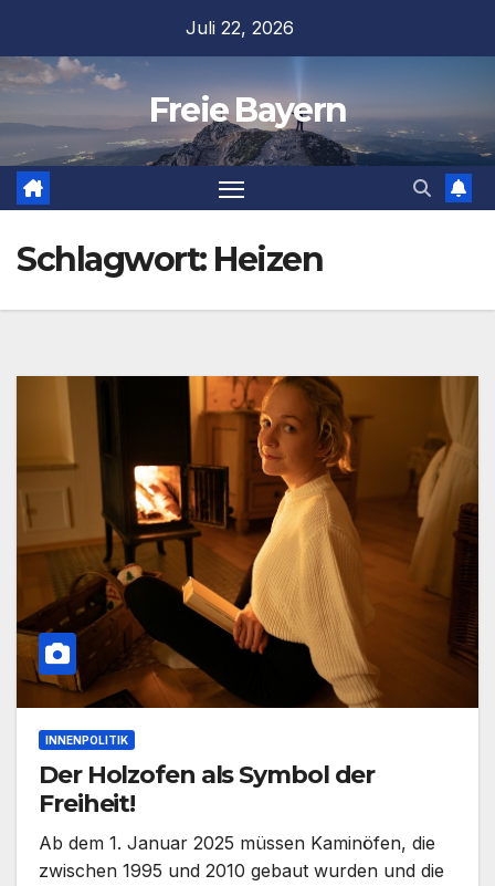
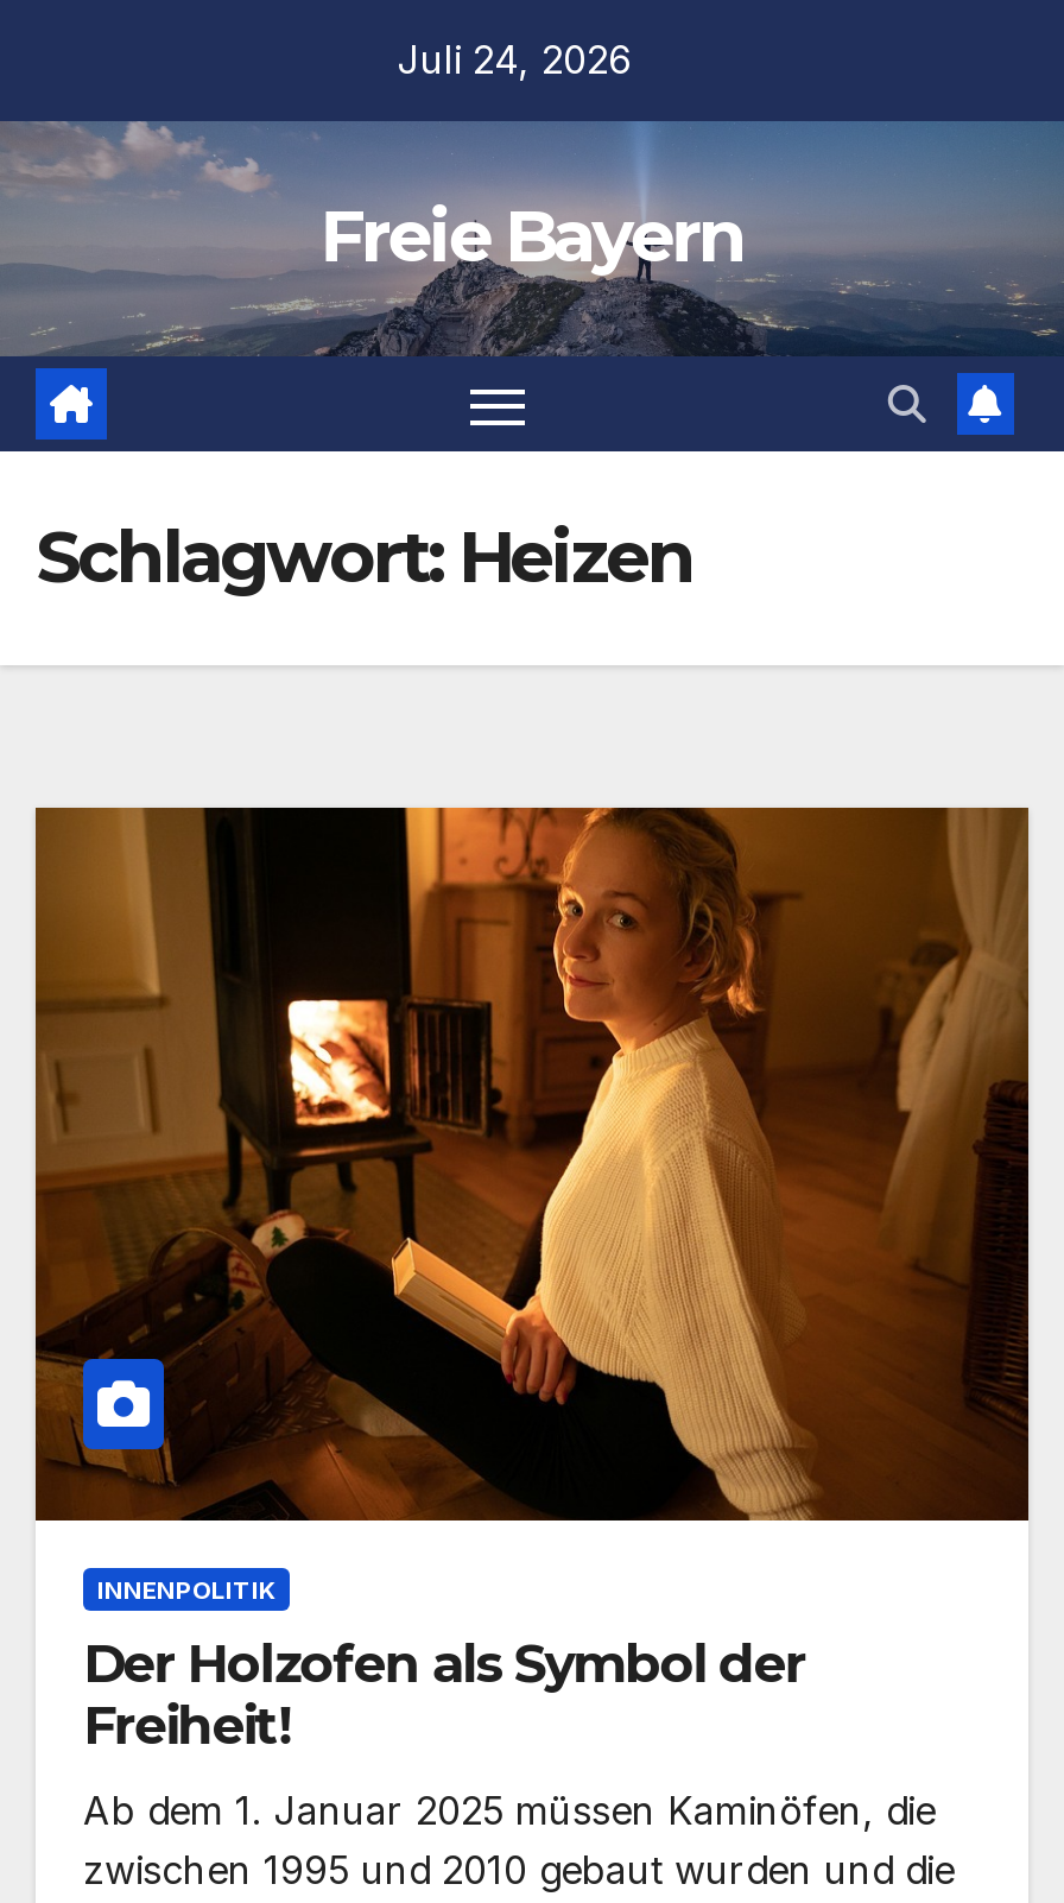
[185,17,293,39] Juli 22, 2026 -> [397,36,632,83] Juli 24, 2026

